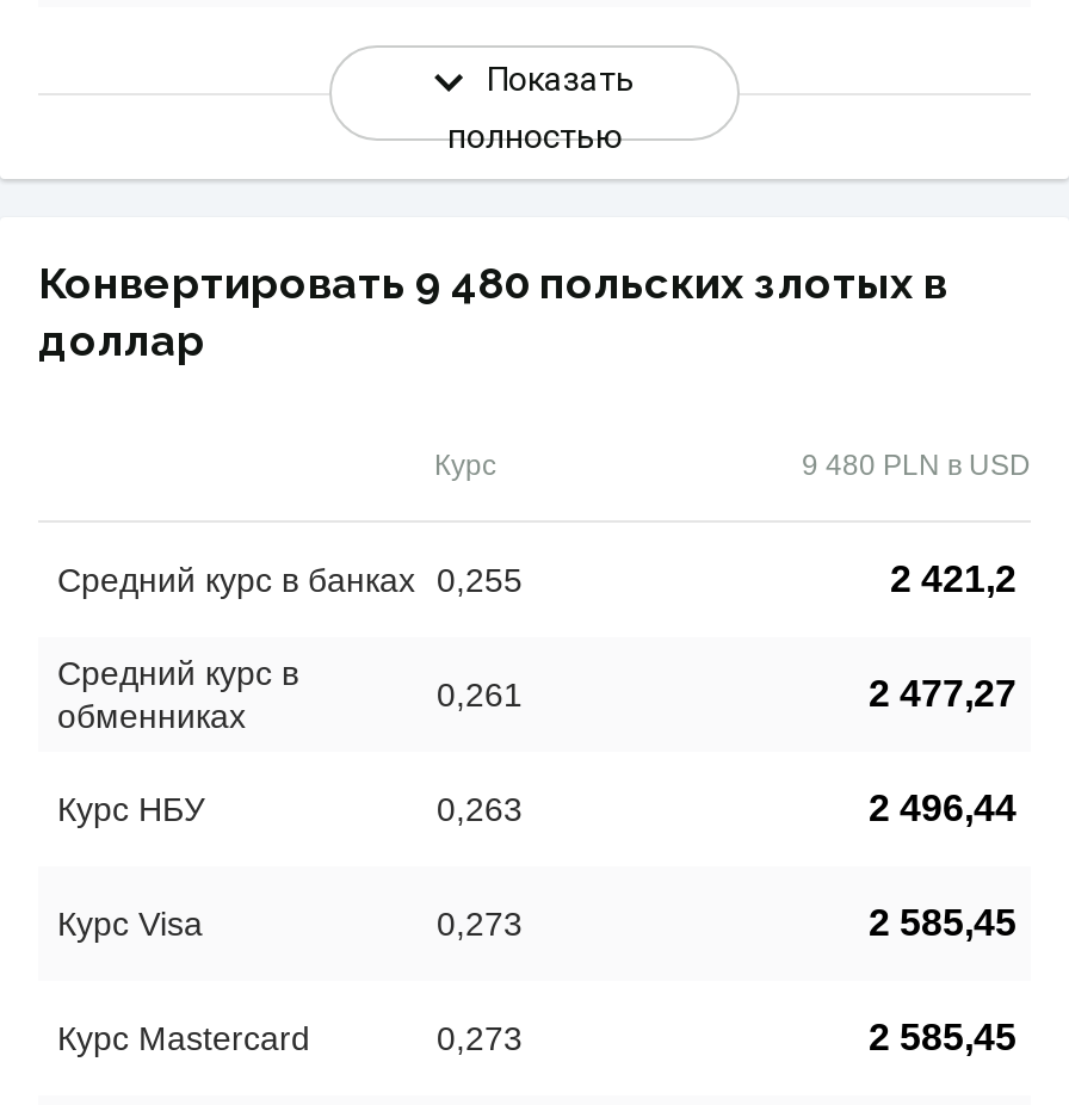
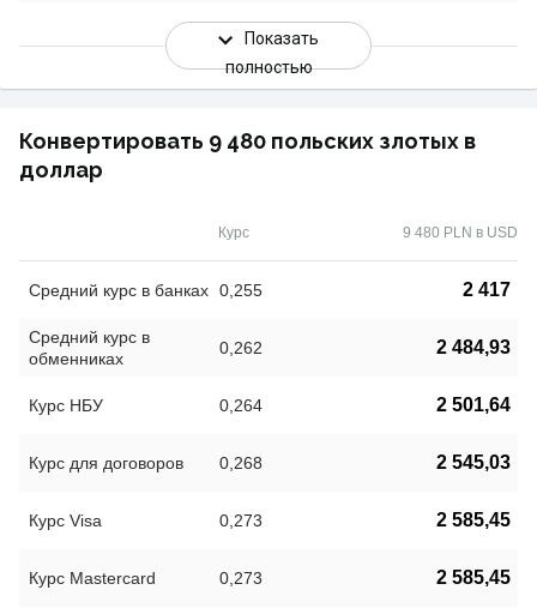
[890,559,1017,600] 2 421,2 -> [463,280,511,300] 2 417
[437,676,523,714] 0,261 -> [219,338,263,358] 0,262
[869,674,1017,714] 2 477,27 -> [436,337,511,358] 2 484,93
[437,788,1017,829] 0,263 | 2 496,44 -> [29,395,511,473] 0,264 | 2 501,64 | Курс для договоров | 0,268 | 2 545,03

